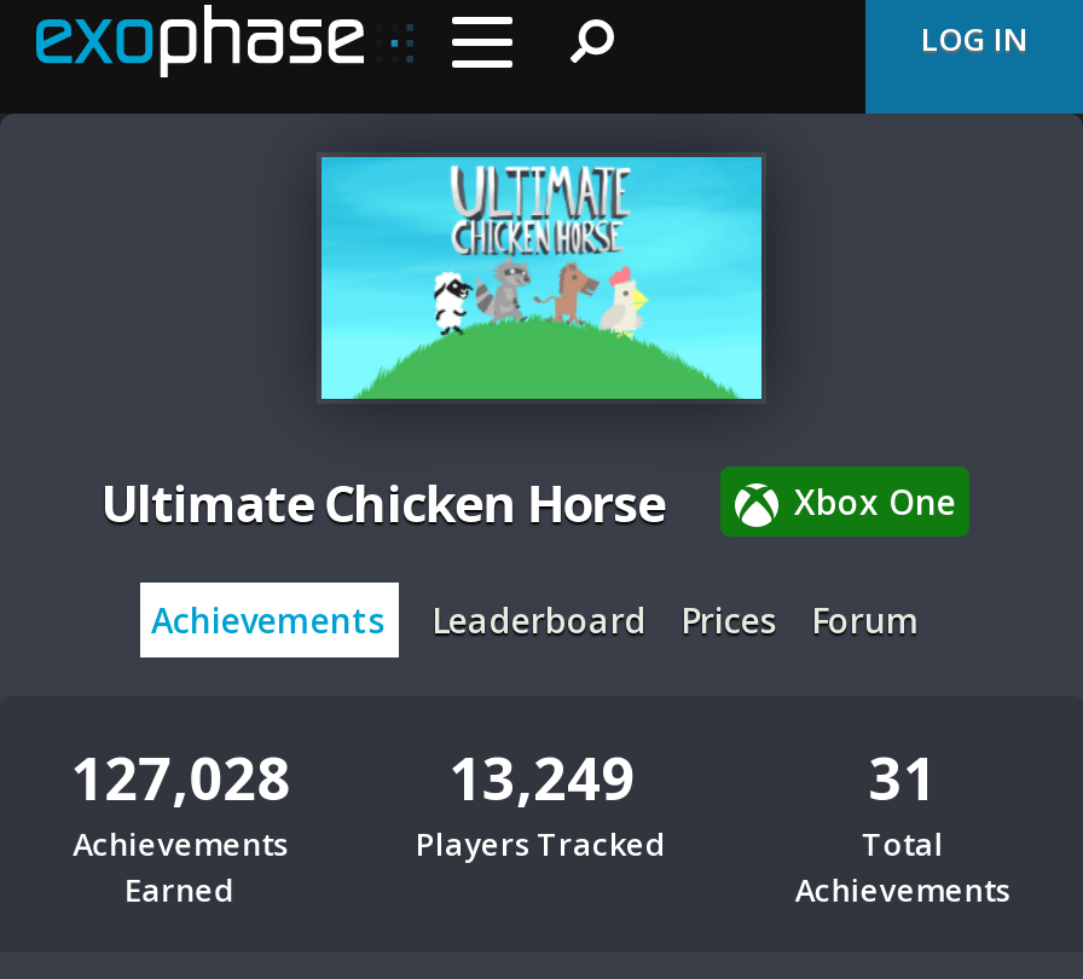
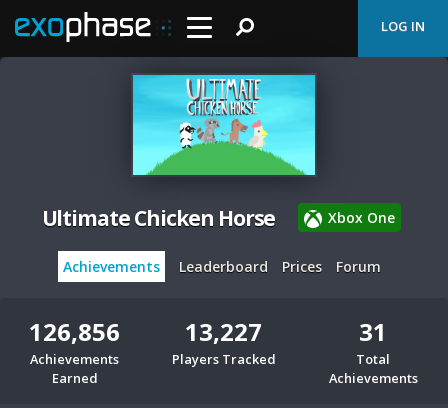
[71,737,291,817] 127,028 -> [29,315,120,348] 126,856
[448,737,635,817] 13,249 -> [185,315,262,348] 13,227

